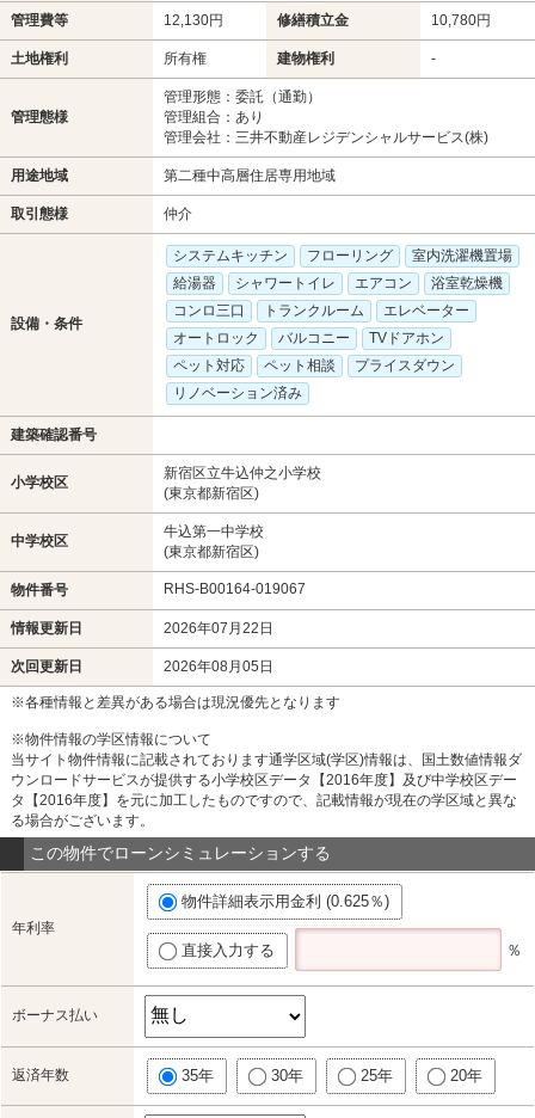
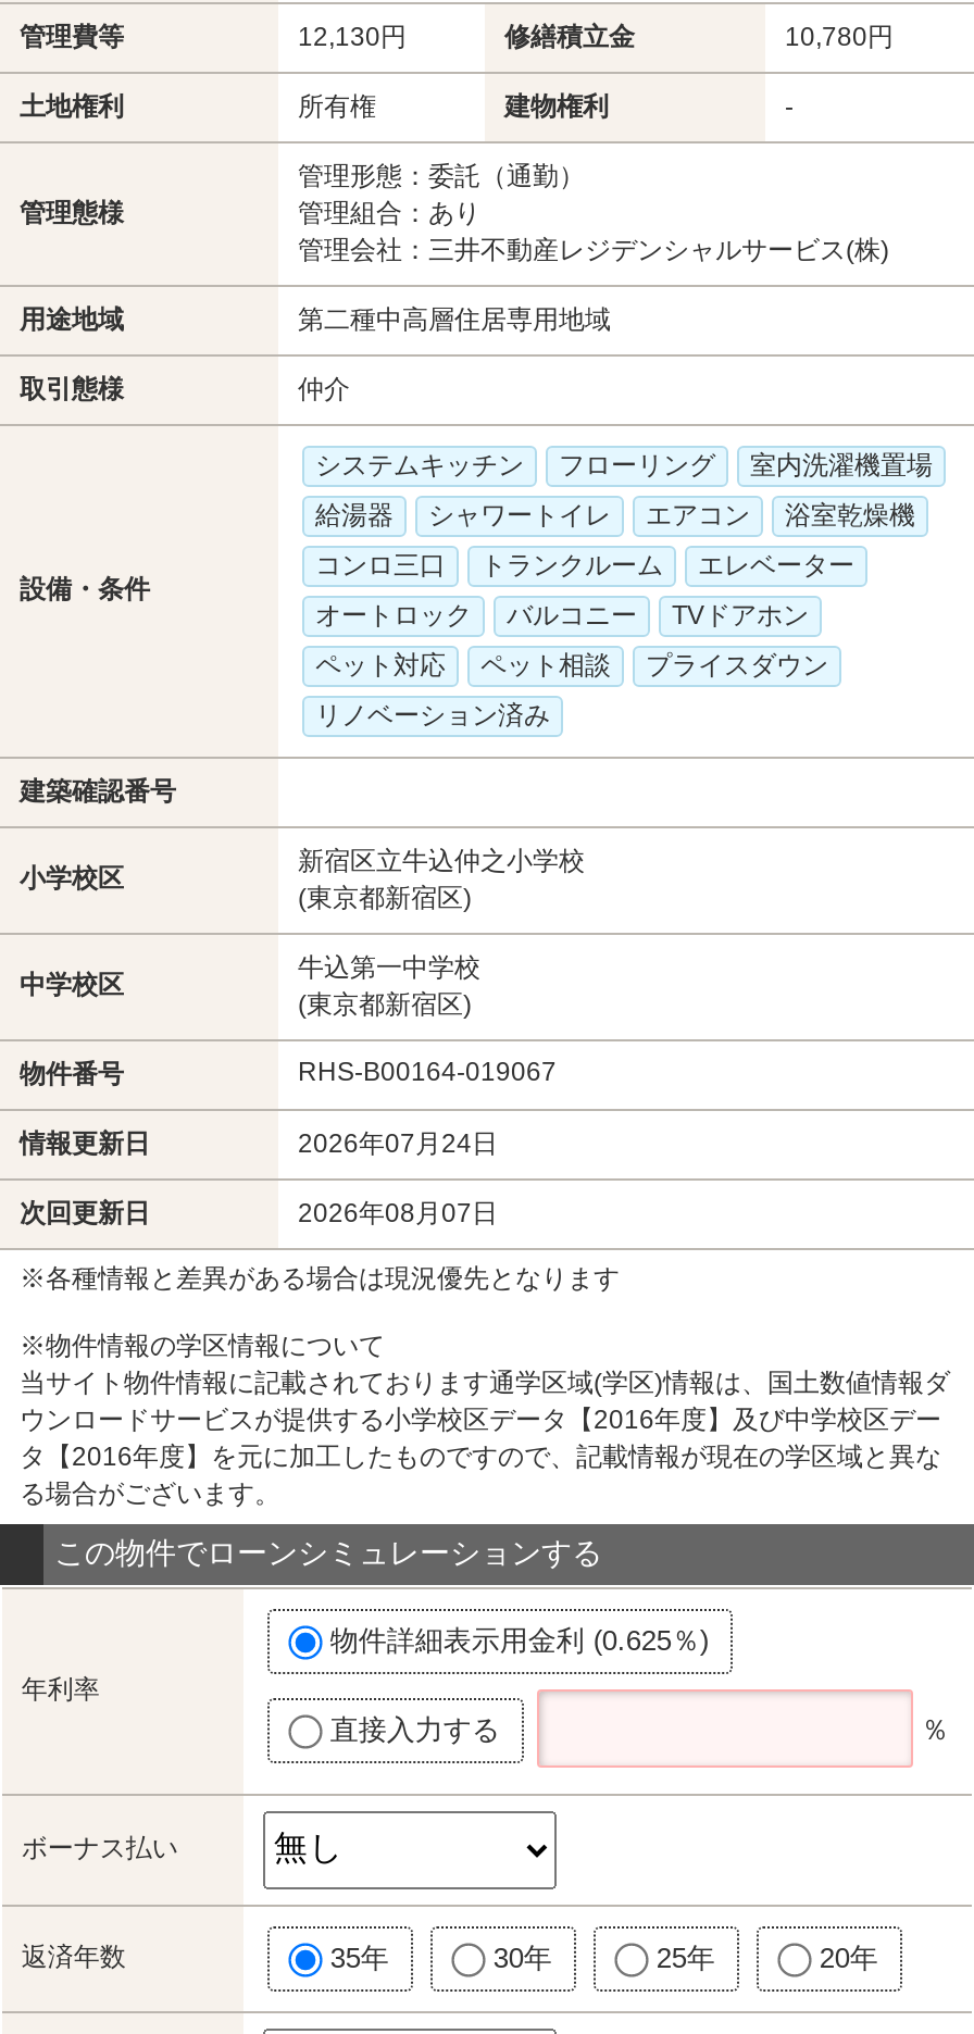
[164,620,273,636] 2026年07月22日 -> [298,1128,498,1158] 2026年07月24日
[164,658,273,675] 2026年08月05日 -> [298,1198,498,1228] 2026年08月07日

